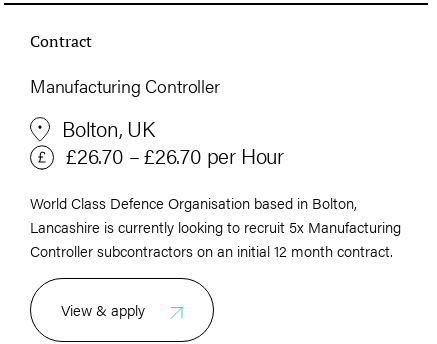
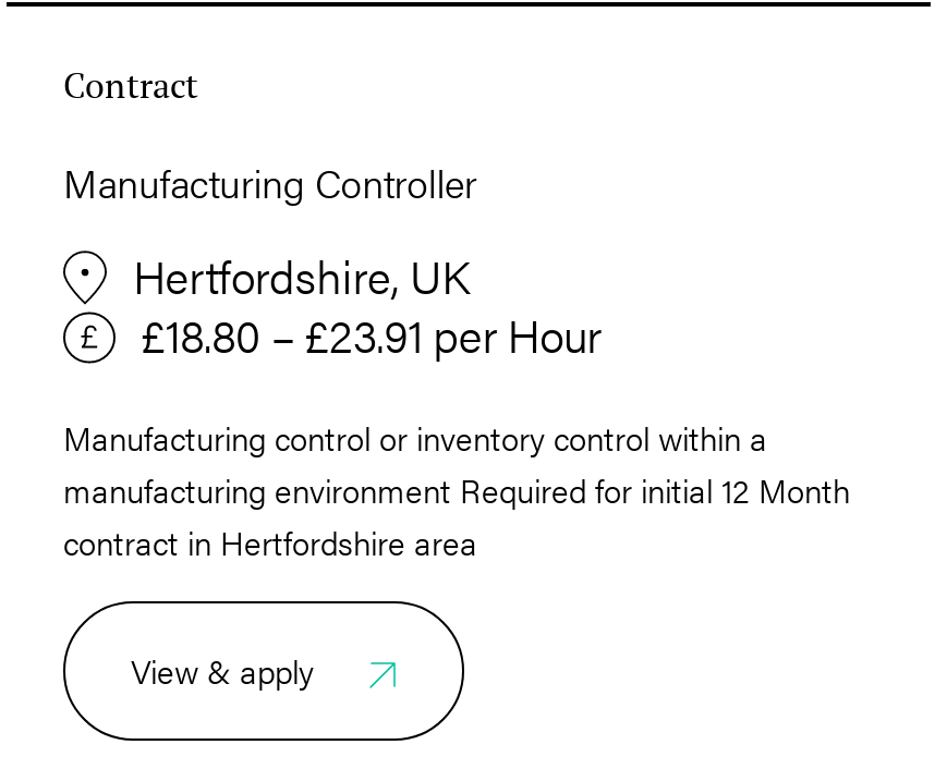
[62,113,284,170] Bolton, UK | £26.70 – £26.70 per Hour -> [133,241,602,366] Hertfordshire, UK | £18.80 – £23.91 per Hour
[30,192,401,261] World Class Defence Organisation based in Bolton, | Lancashire is currently looking to recruit 5x Manufacturing | Controller subcontractors on an initial 12 month contract. -> [63,414,850,564] Manufacturing control or inventory control within a | manufacturing environment Required for initial 12 Month | contract in Hertfordshire area

